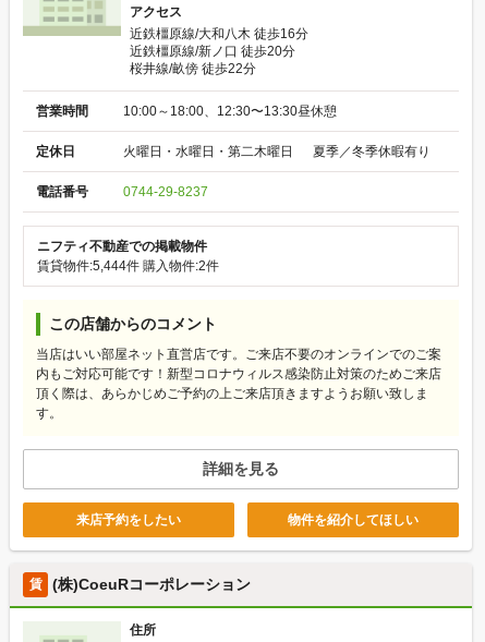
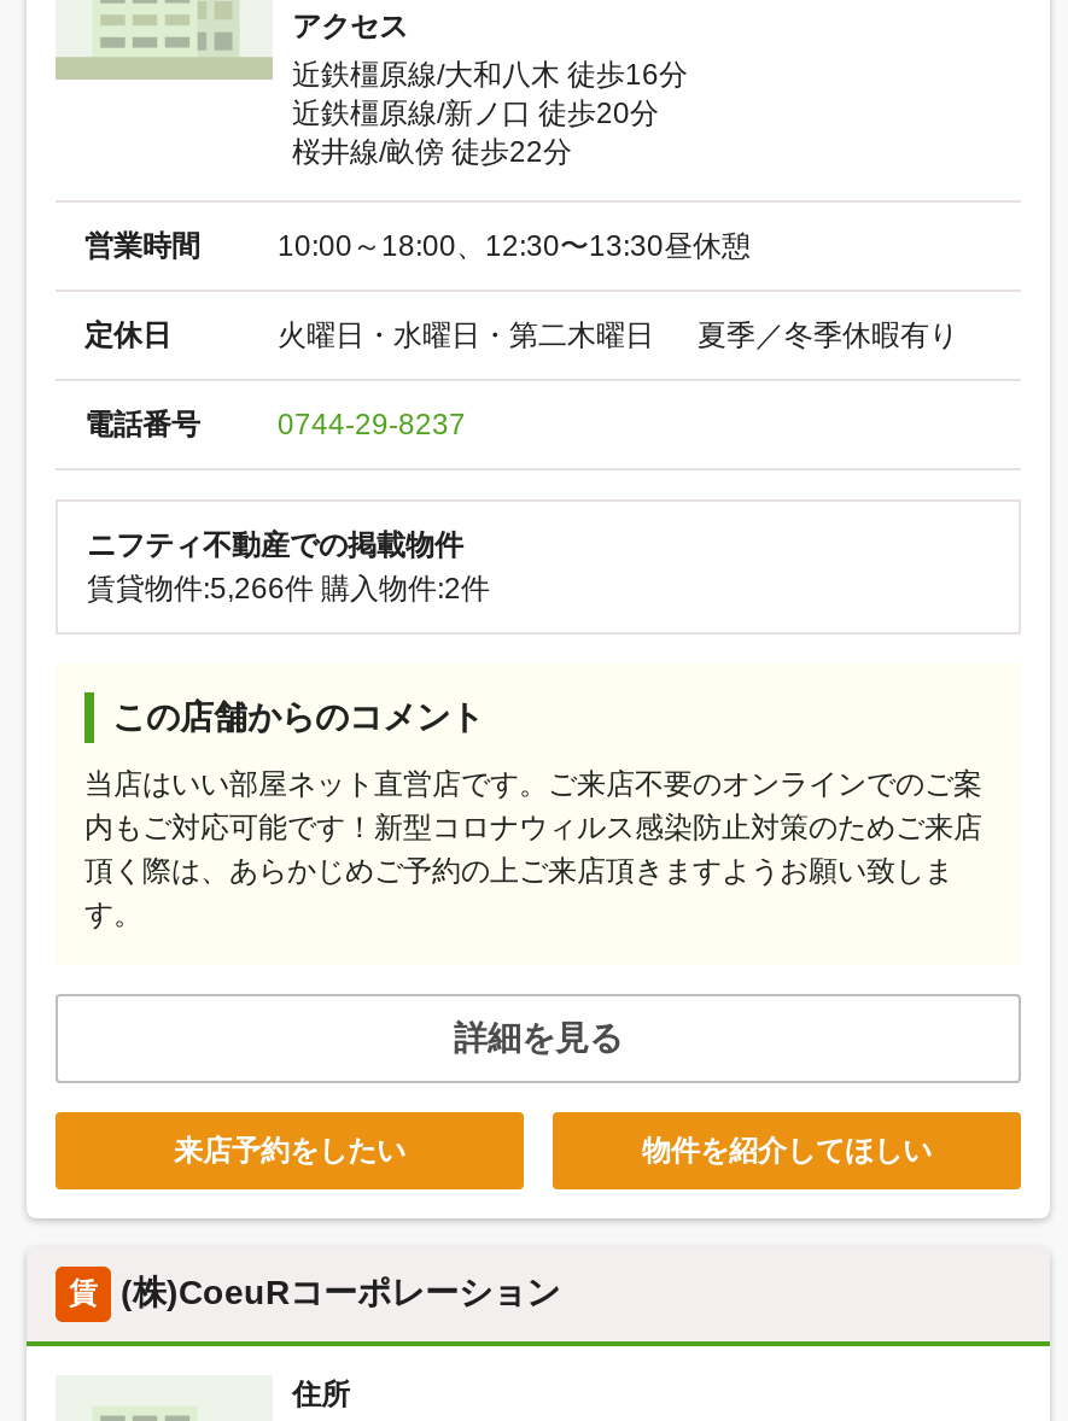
[37,258,222,273] 賃貸物件:5,444件購入物件:2件 -> [87,571,497,605] 賃貸物件:5,266件購入物件:2件

